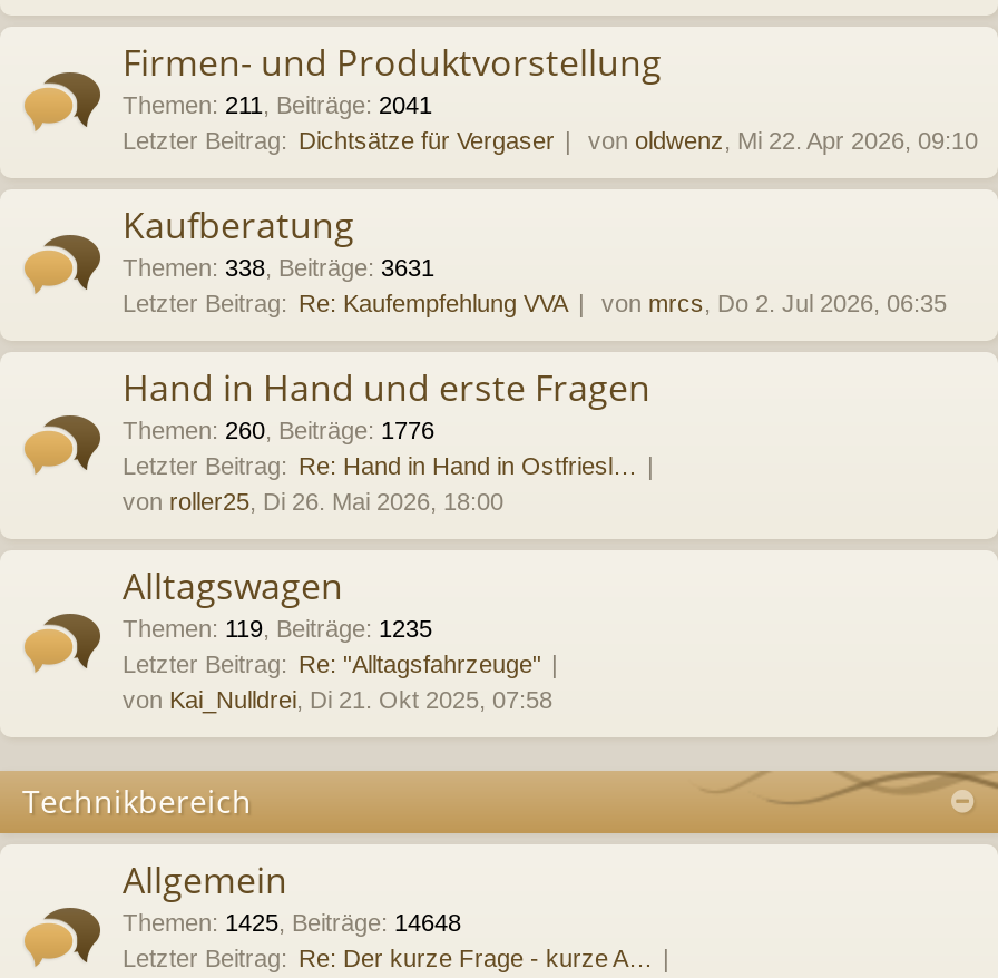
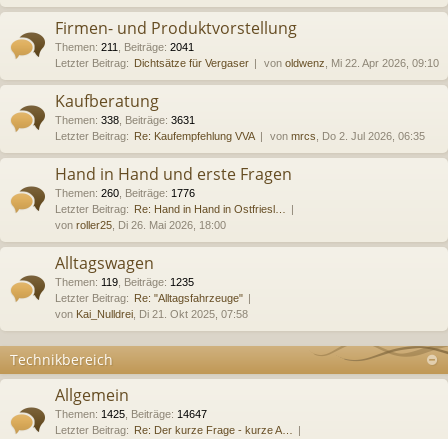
[123,909,461,936] Themen: 1425, Beiträge: 14648 -> [55,408,207,420] Themen: 1425, Beiträge: 14647

